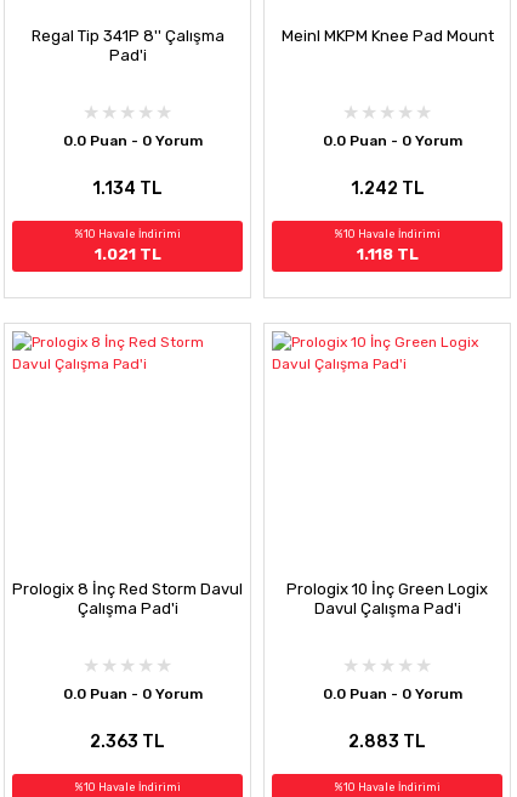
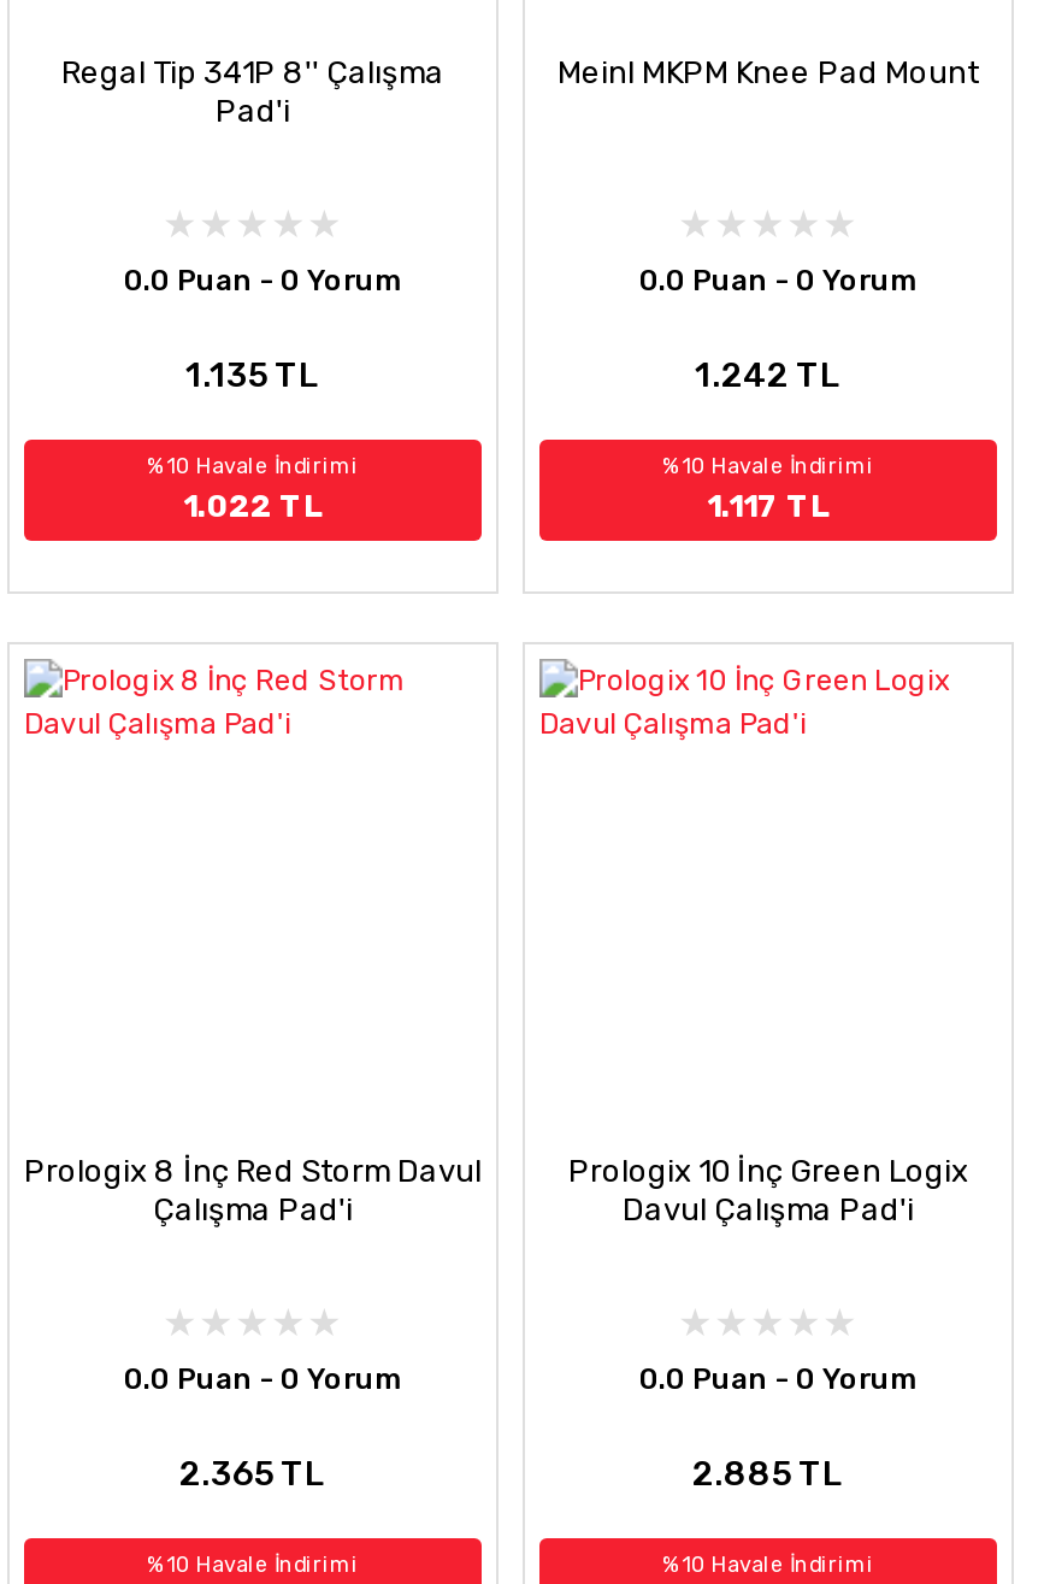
[92,178,163,199] 1.134 TL -> [185,355,320,396] 1.135 TL
[94,245,161,263] 1.021 TL -> [183,488,323,524] 1.022 TL
[356,245,418,263] 1.118 TL -> [707,488,830,524] 1.117 TL
[90,731,165,752] 2.363 TL -> [179,1453,326,1494] 2.365 TL
[348,731,426,752] 2.883 TL -> [692,1453,844,1494] 2.885 TL

